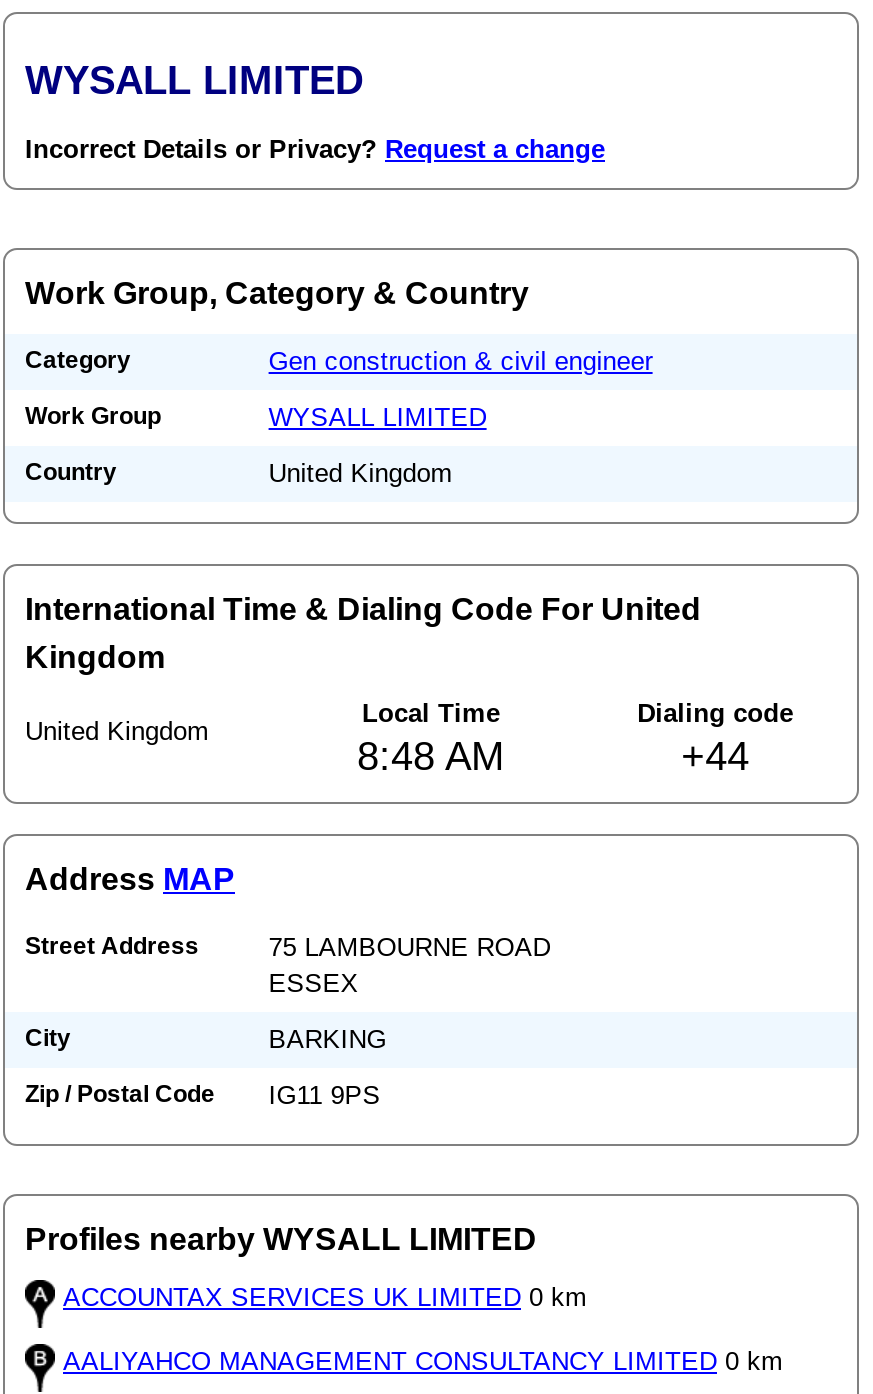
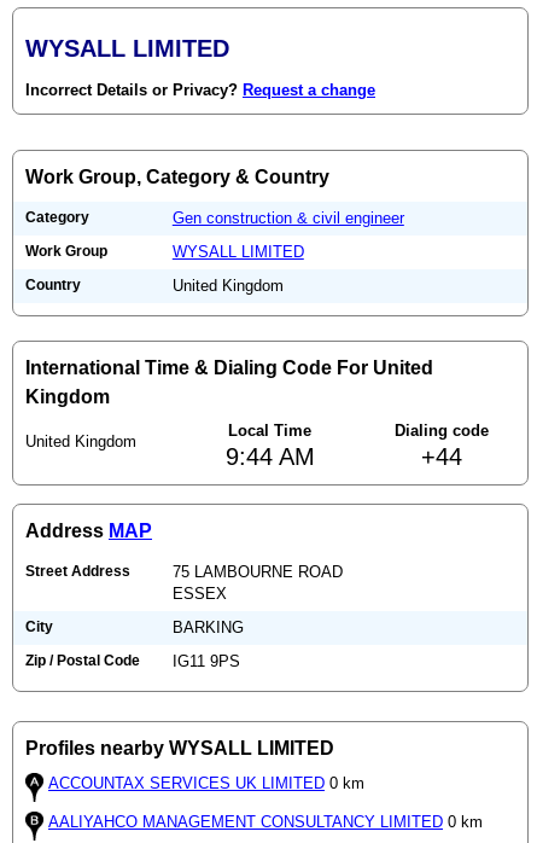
[357,734,505,778] 8:48 AM -> [226,443,315,470] 9:44 AM

